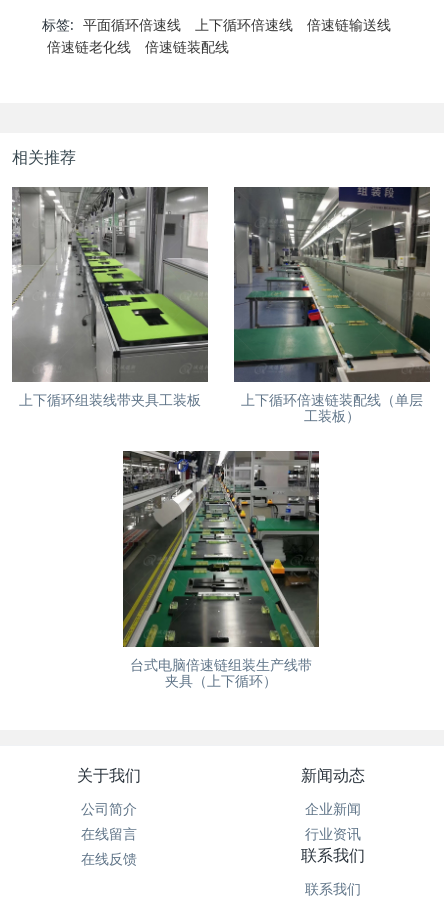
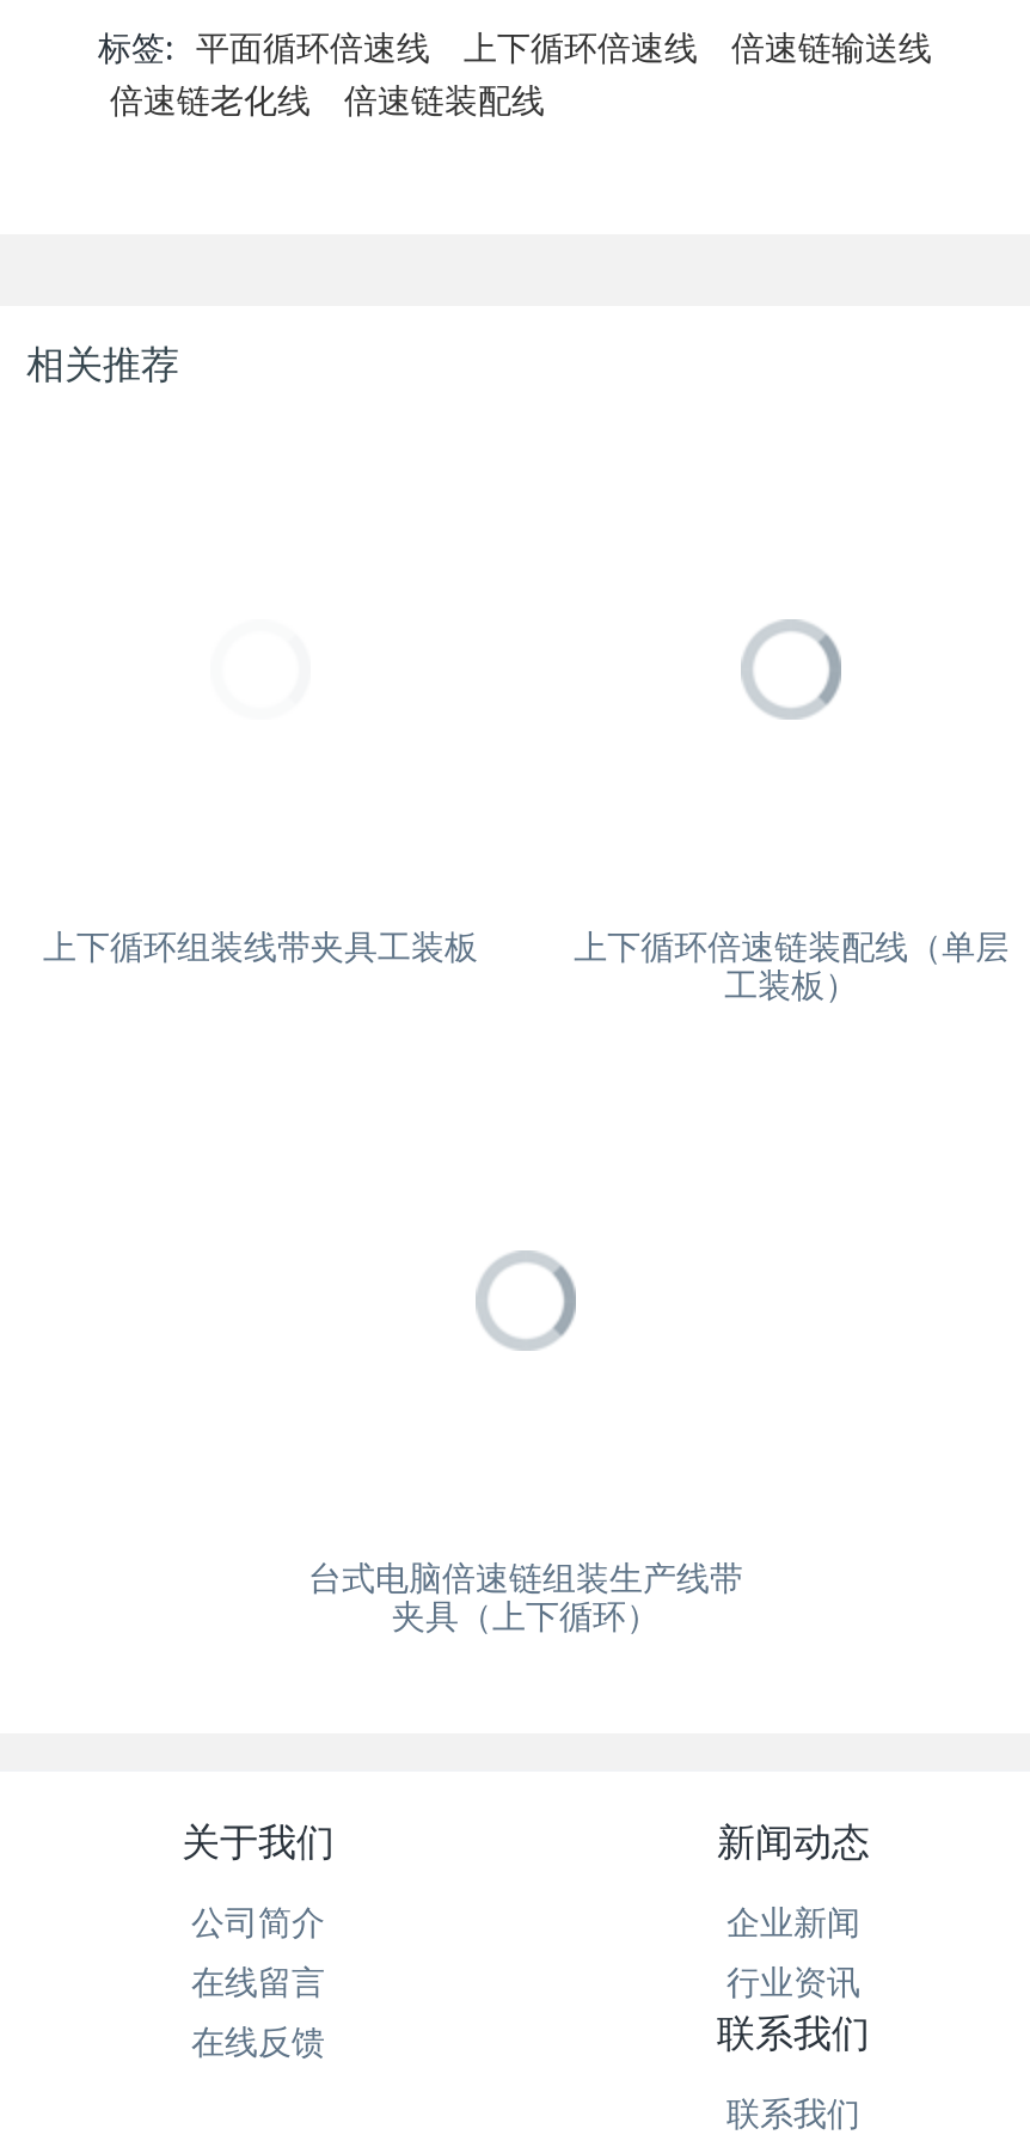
[11,186,209,383] [image] -> none
[233,186,431,383] [image] -> none
[122,450,320,648] [image] -> none

